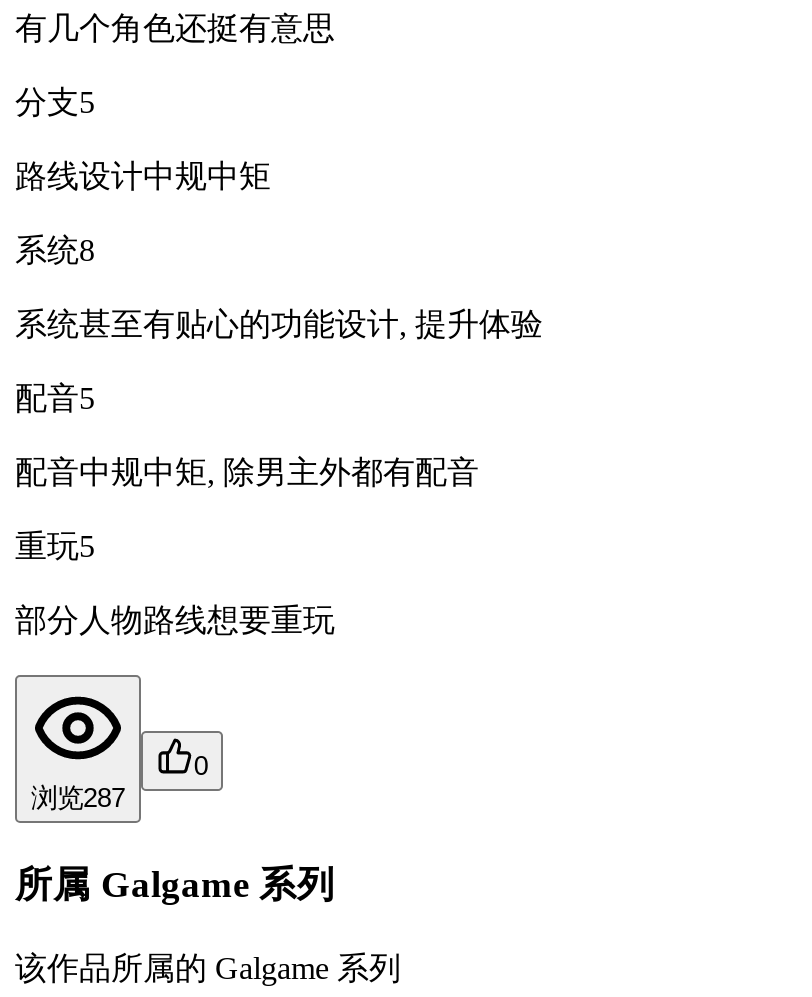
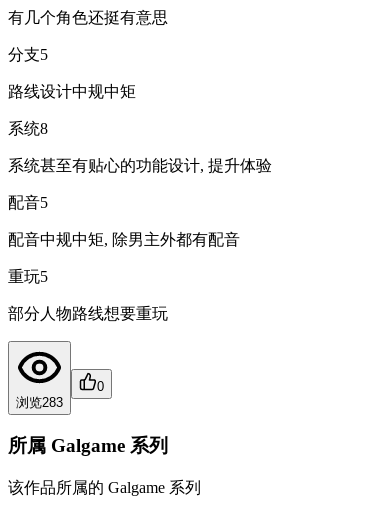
[31,782,125,812] 浏览287 -> [16,395,63,410] 浏览283

